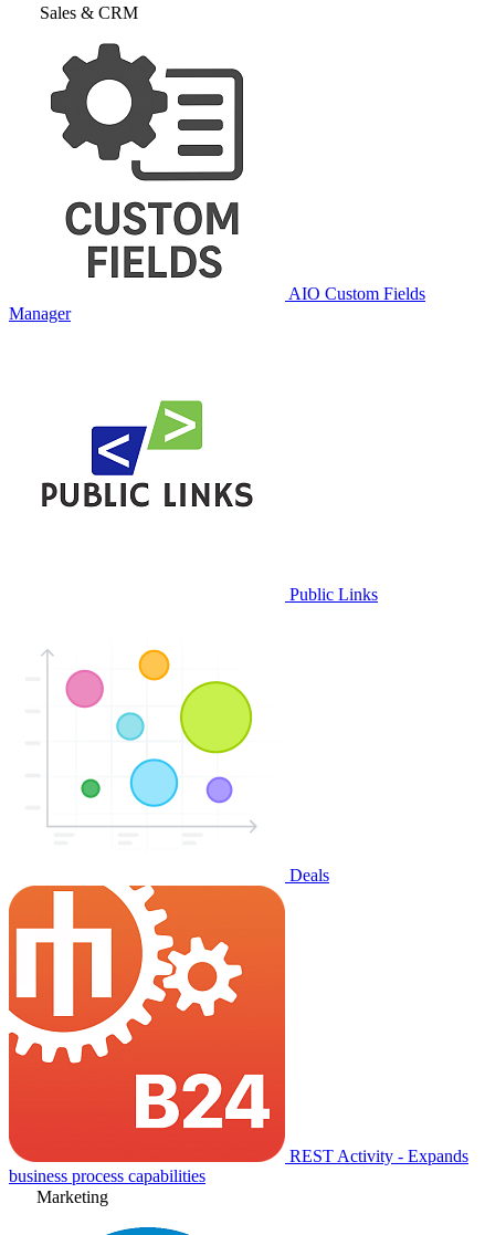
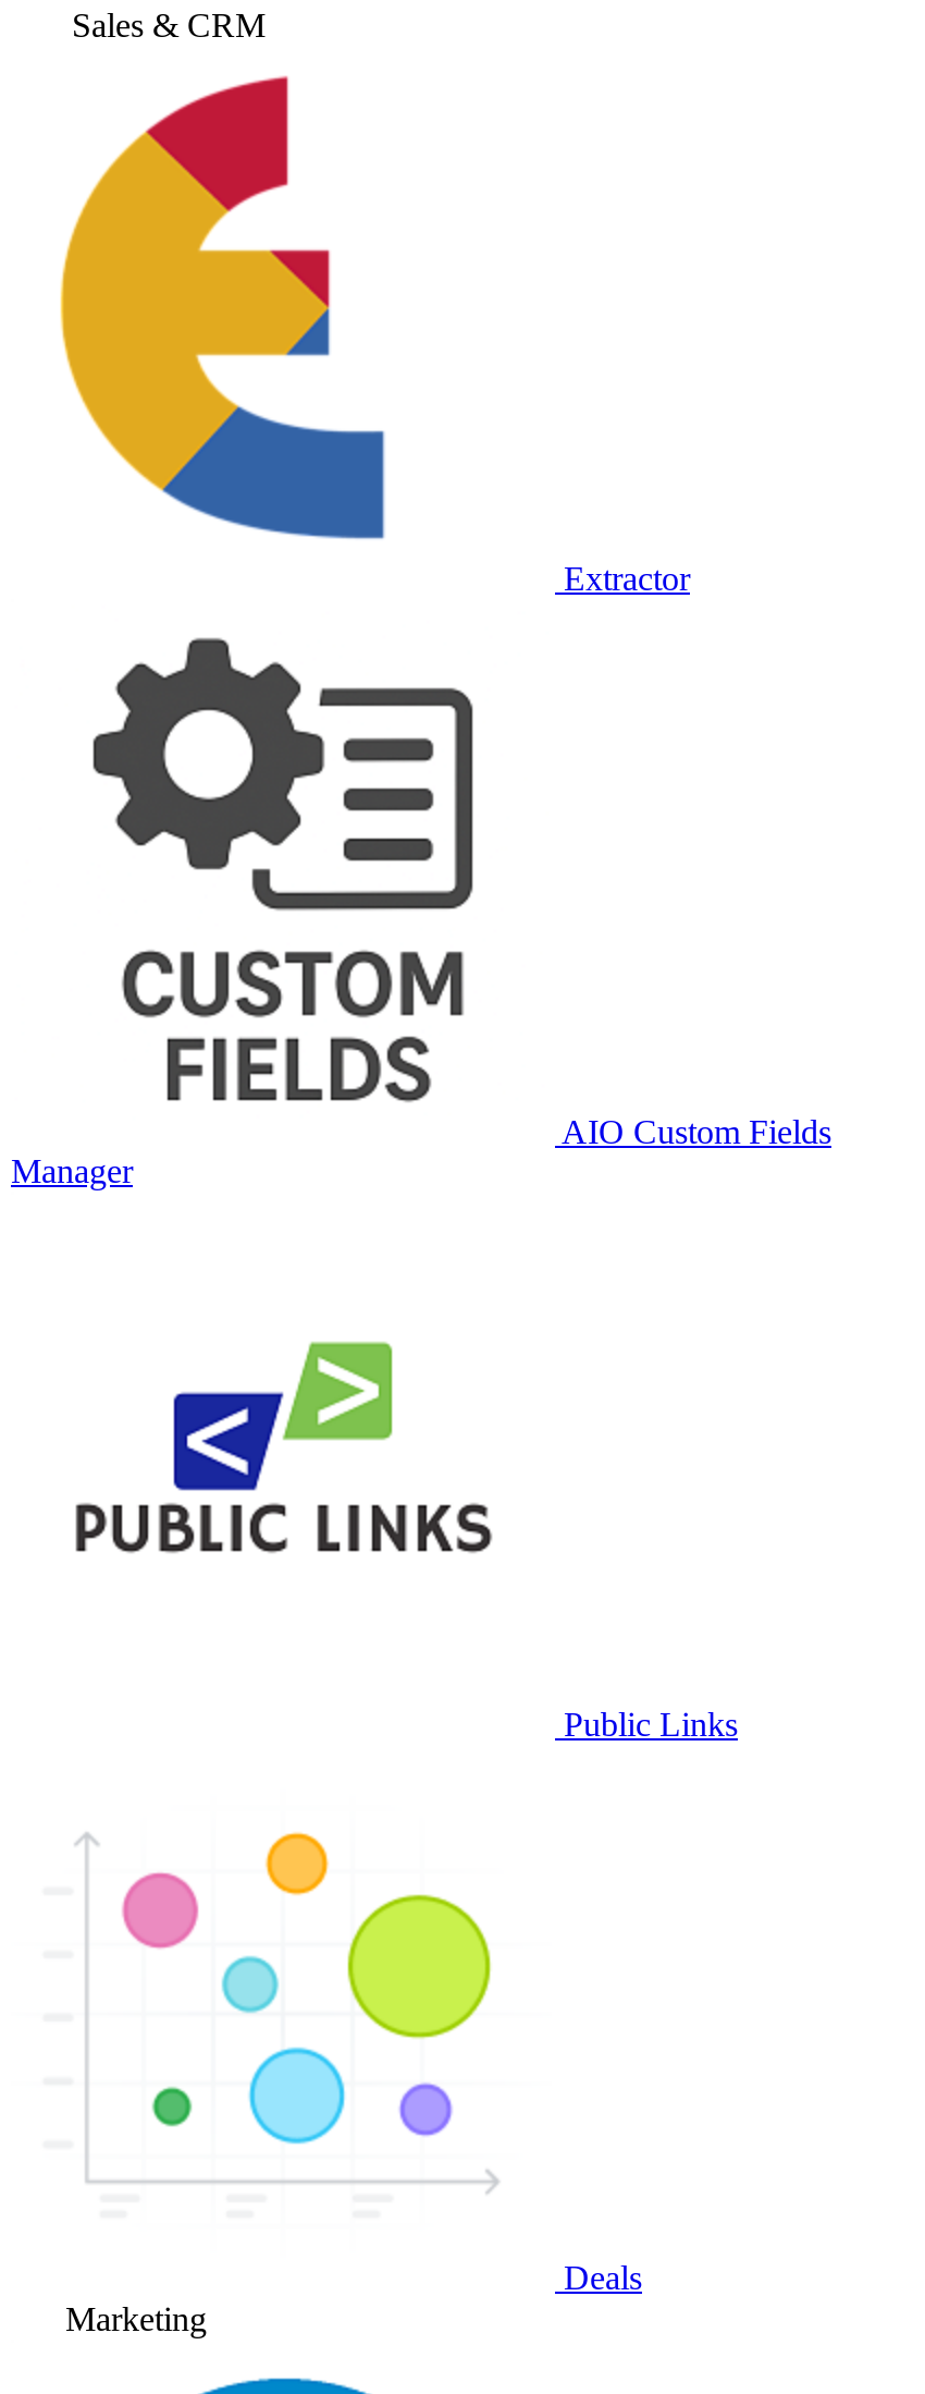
none -> [59,74,385,540] [image]
none -> [564,560,690,597] Extractor
moved [9,284,425,885] -> [11,1113,831,2296]: AIO Custom Fields | Manager | Public Links | Deals
[8,885,468,1185] [image] | REST Activity - Expands | business process capabilities -> none

